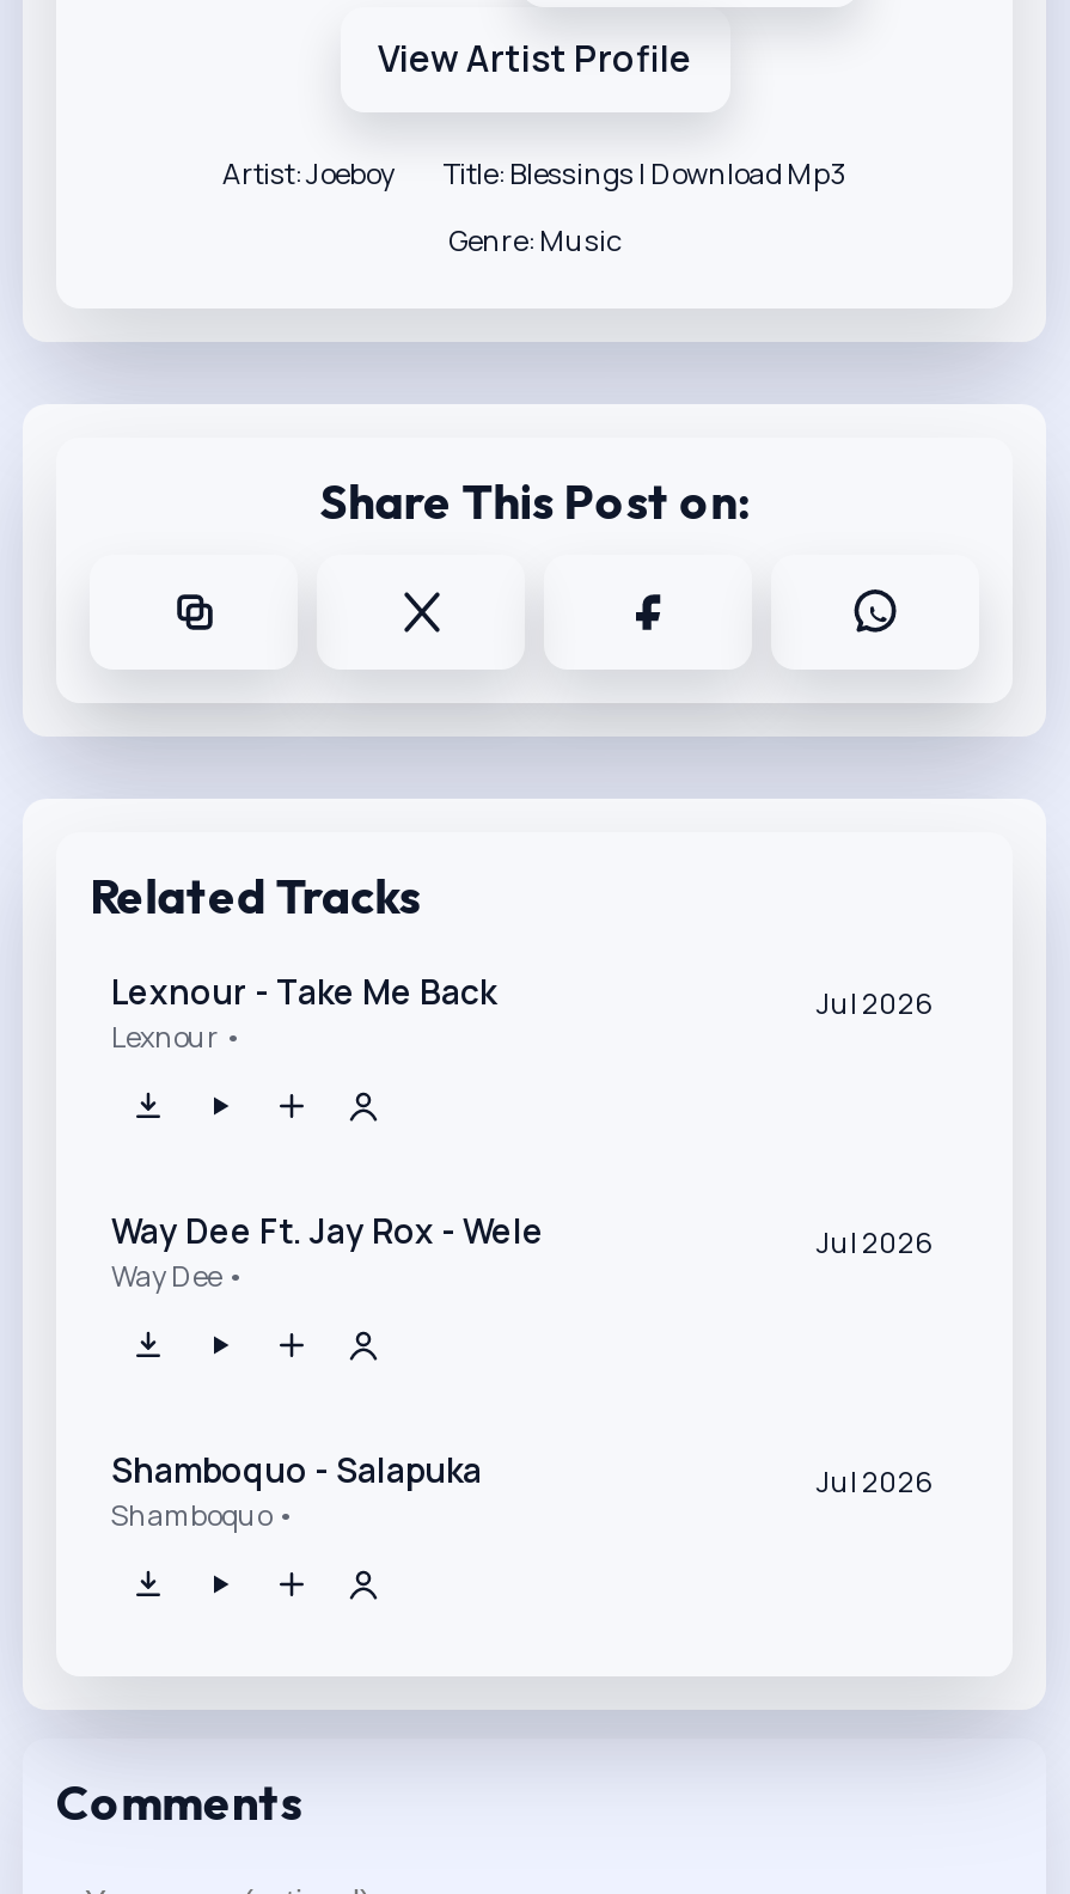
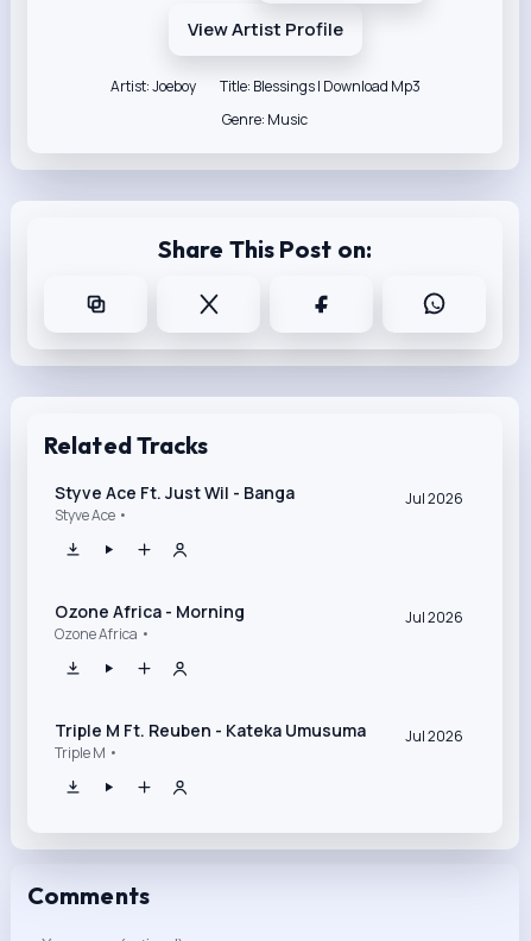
[111,968,496,1056] Lexnour - Take Me Back | Lexnour • -> [55,481,295,525] Styve Ace Ft. Just Wil - Banga | Styve Ace •
[111,1207,544,1295] Way Dee Ft. Jay Rox - Wele | Way Dee • -> [55,600,245,644] Ozone Africa - Morning | Ozone Africa •
[111,1446,482,1535] Shamboquo - Salapuka | Shamboquo • -> [55,718,366,762] Triple M Ft. Reuben - Kateka Umusuma | Triple M •

